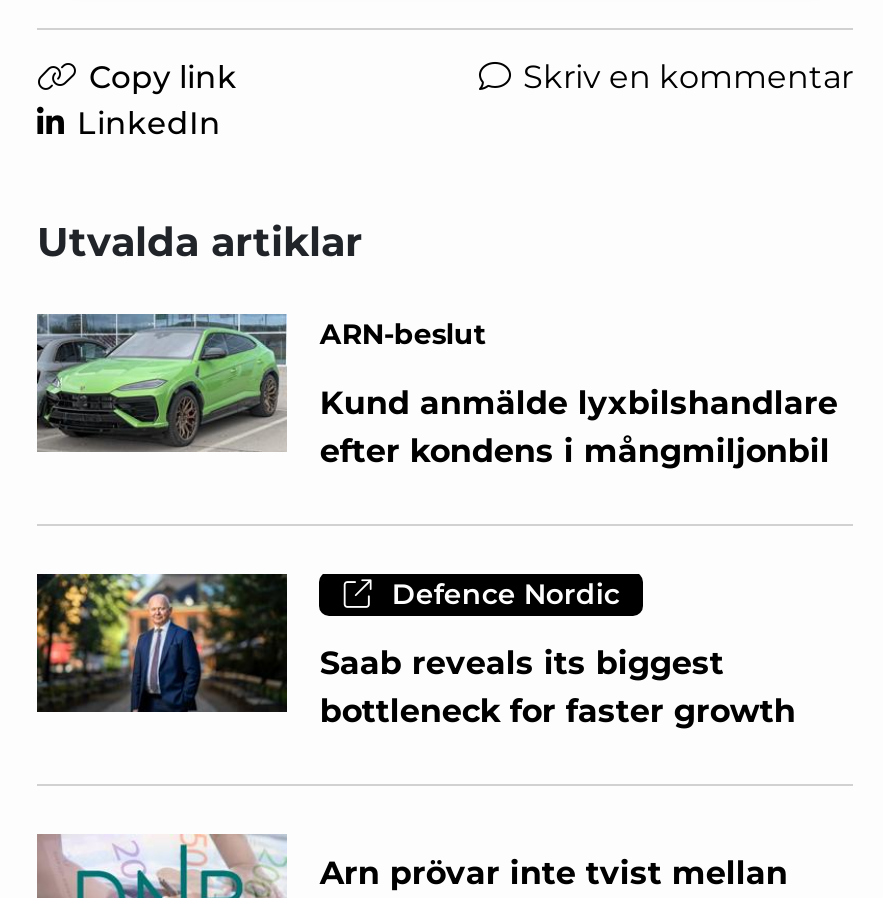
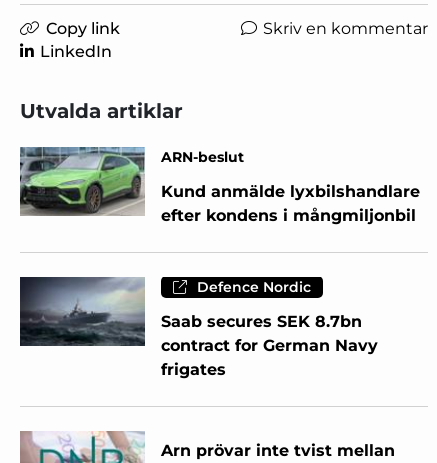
[35,572,796,729] [image] | Saab reveals its biggest | bottleneck for faster growth -> [20,276,378,378] [image] | Saab secures SEK 8.7bn | contract for German Navy | frigates

